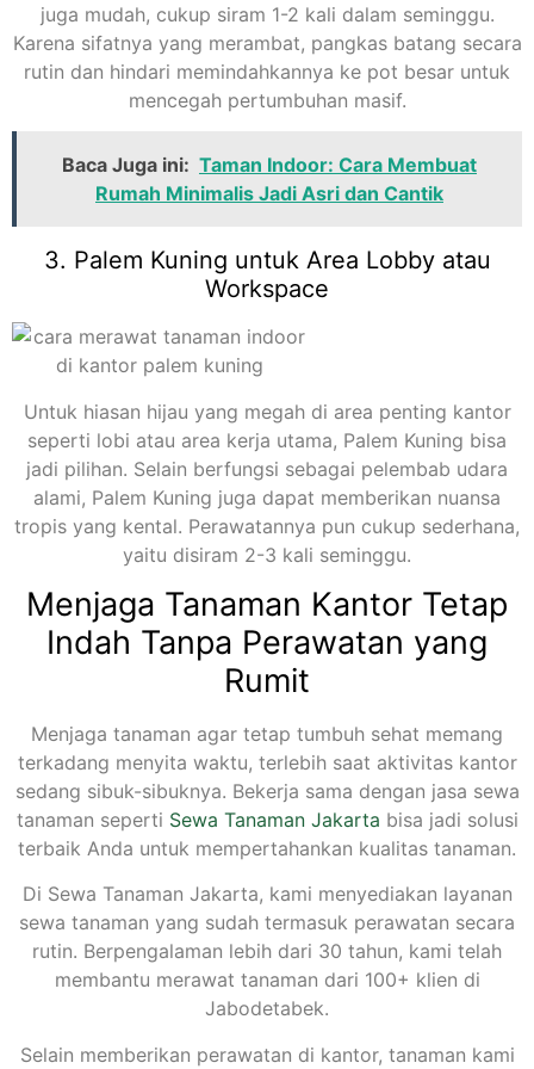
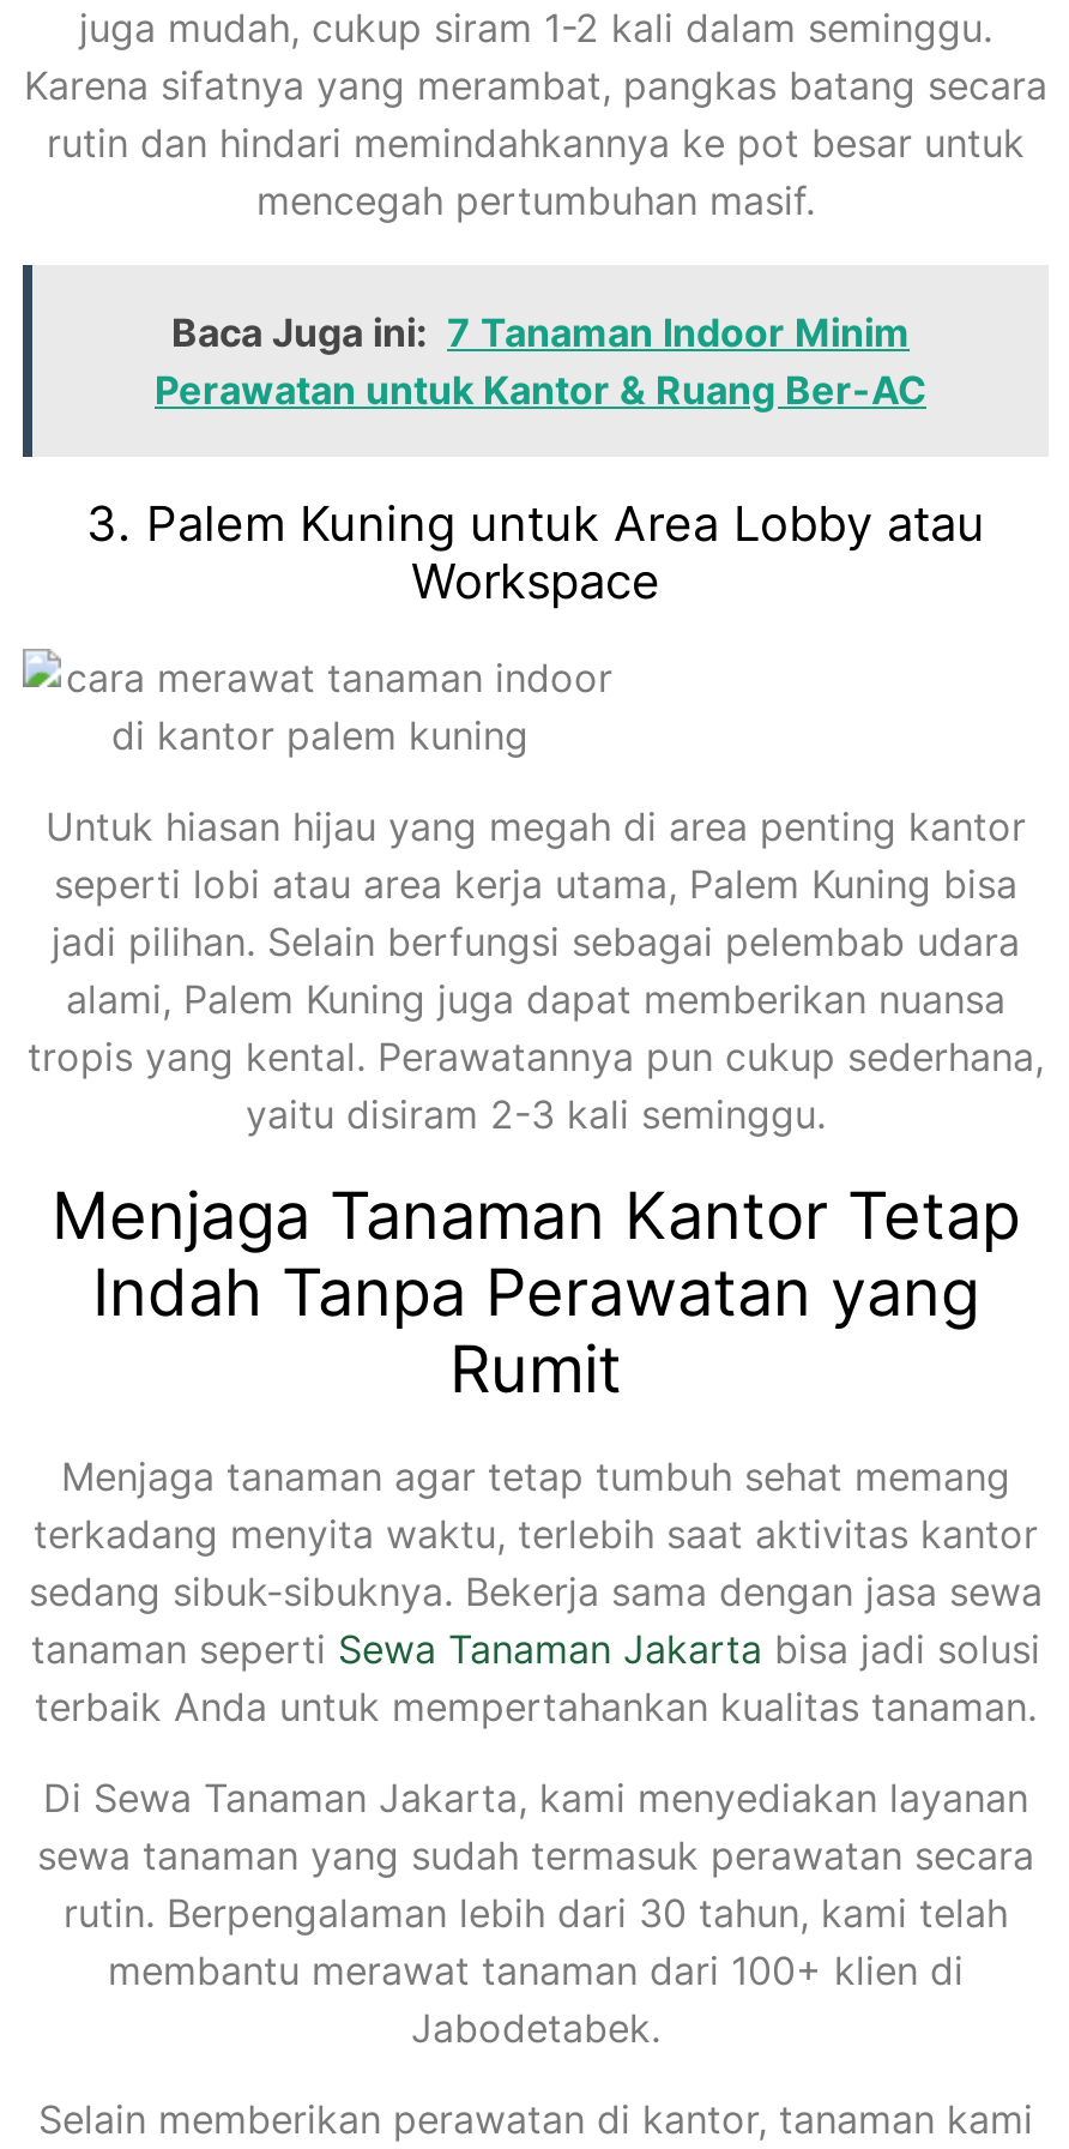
[62,153,477,206] Baca Juga ini: Taman Indoor: Cara Membuat | Rumah Minimalis Jadi Asri dan Cantik -> [155,308,926,413] Baca Juga ini: 7 Tanaman Indoor Minim | Perawatan untuk Kantor & Ruang Ber-AC

